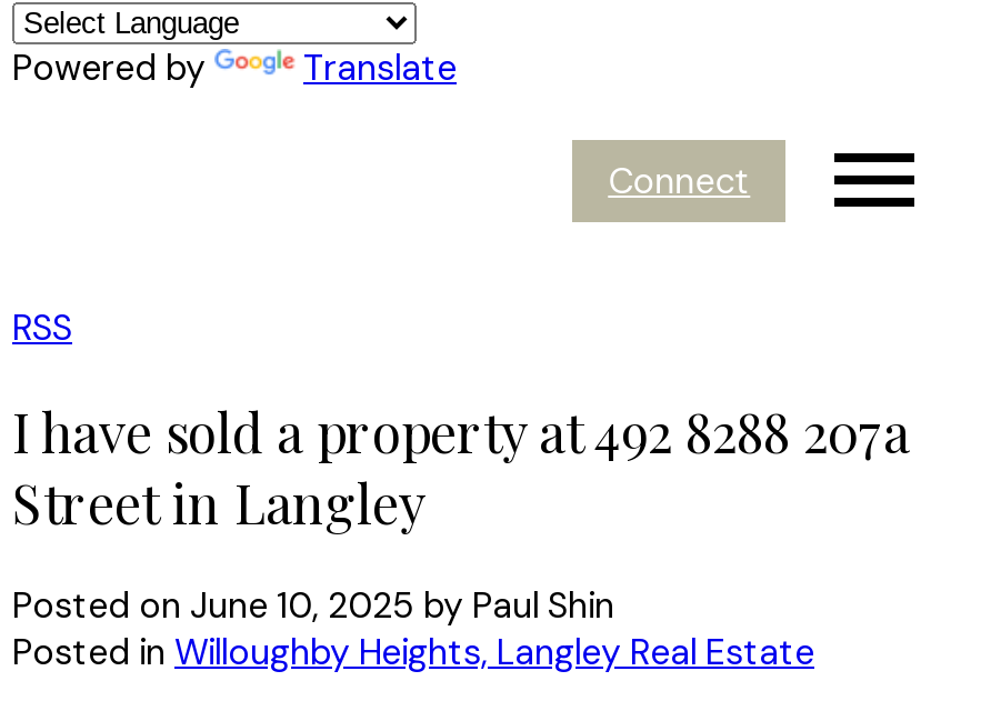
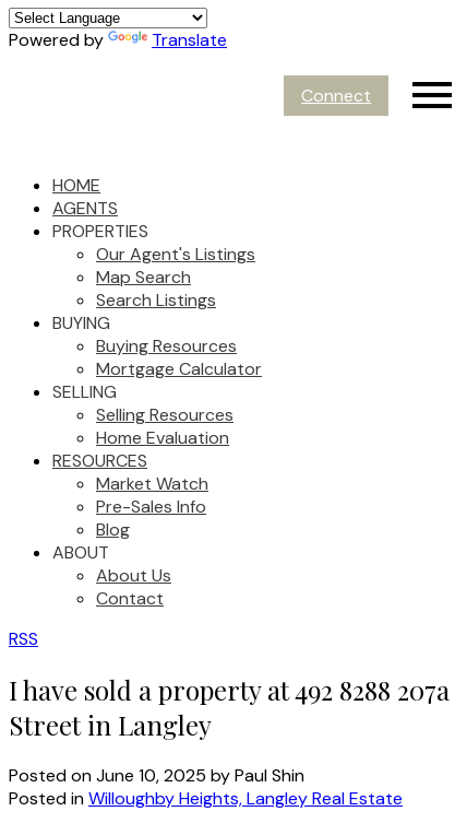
none -> [52,174,262,610] HOME | AGENTS | PROPERTIES | Our Agent's Listings | Map Search | Search Listings | BUYING | Buying Resources | Mortgage Calculator | SELLING | Selling Resources | Home Evaluation | RESOURCES | Market Watch | Pre-Sales Info | Blog | ABOUT | About Us | Contact

